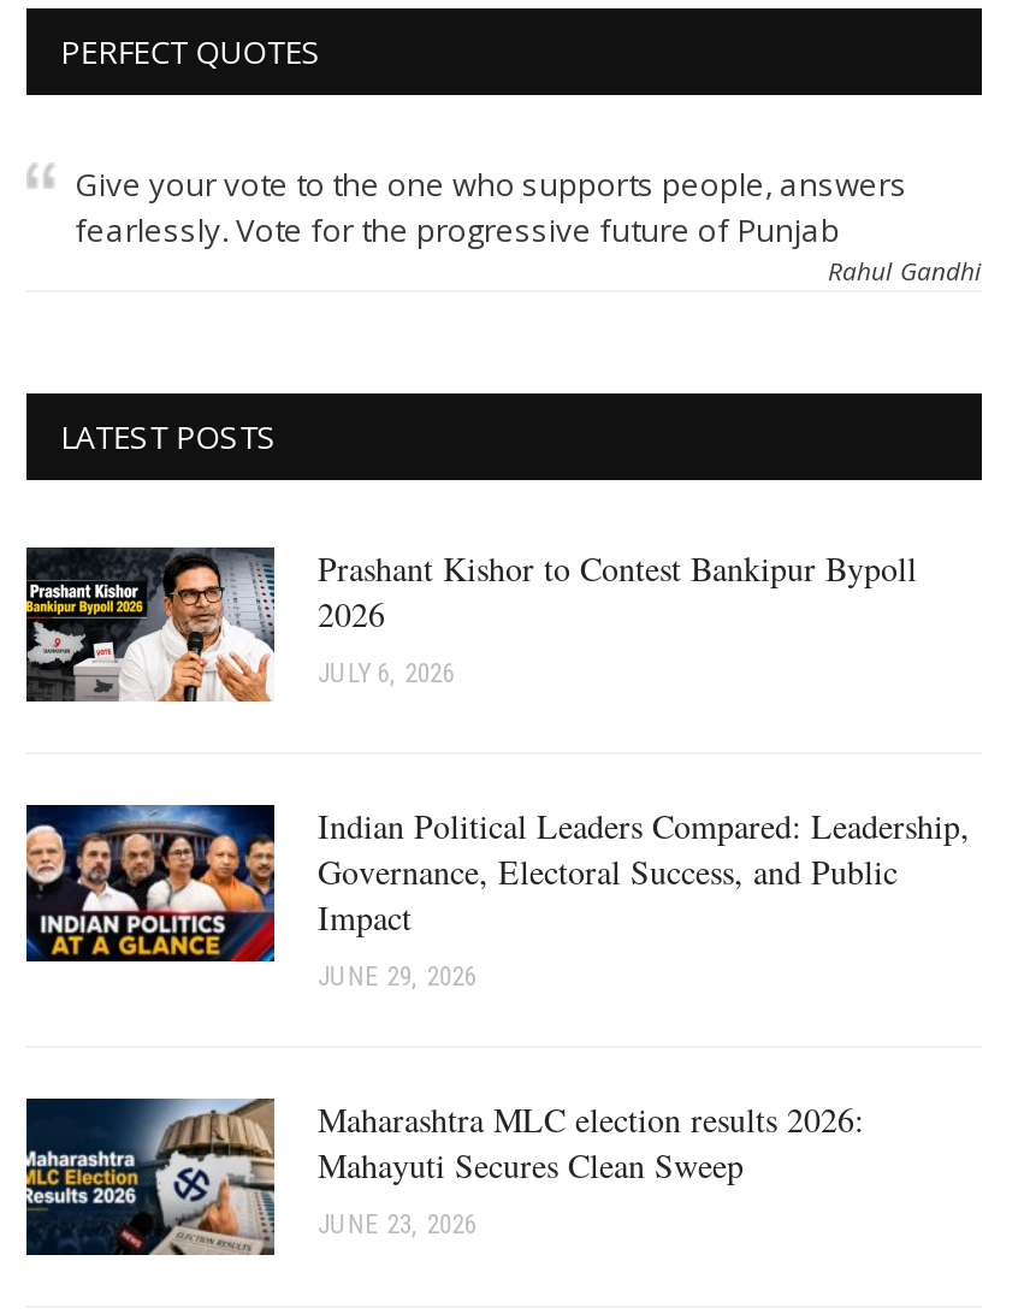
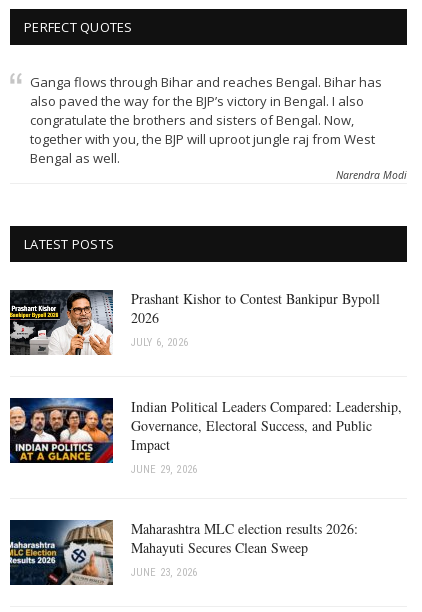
[75,162,982,287] Give your vote to the one who supports people, answers | fearlessly. Vote for the progressive future of Punjab | Rahul Gandhi -> [30,73,407,182] Ganga flows through Bihar and reaches Bengal. Bihar has | also paved the way for the BJP’s victory in Bengal. I also | congratulate the brothers and sisters of Bengal. Now, | together with you, the BJP will uproot jungle raj from West | Bengal as well. | Narendra Modi

